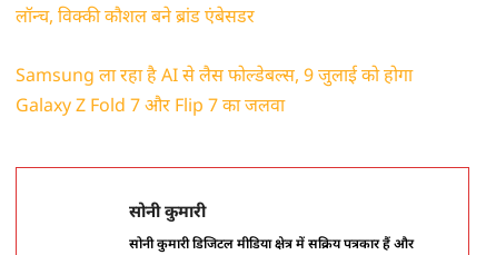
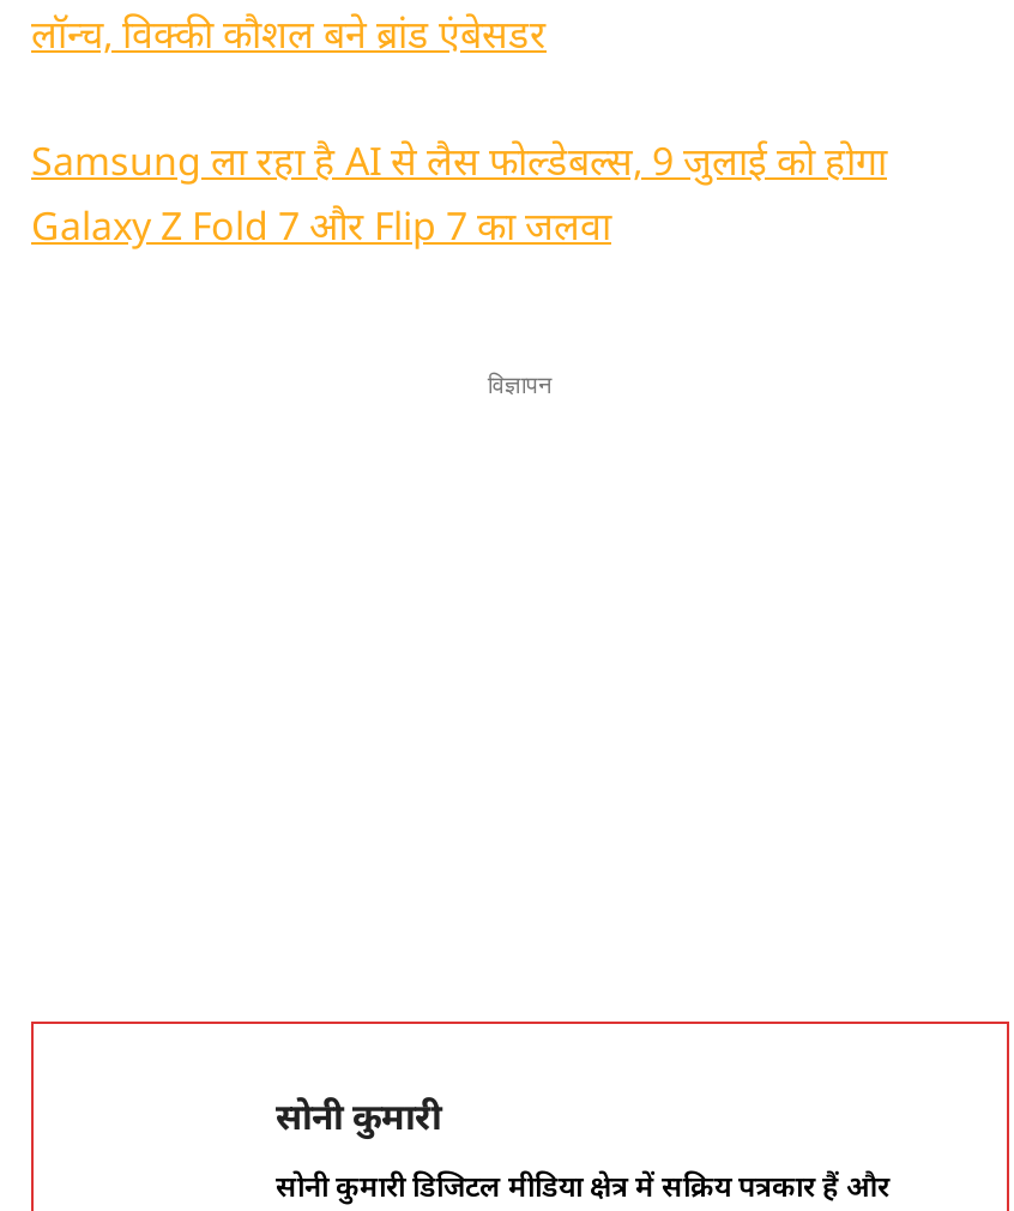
none -> [488,369,553,398] विज्ञापन

